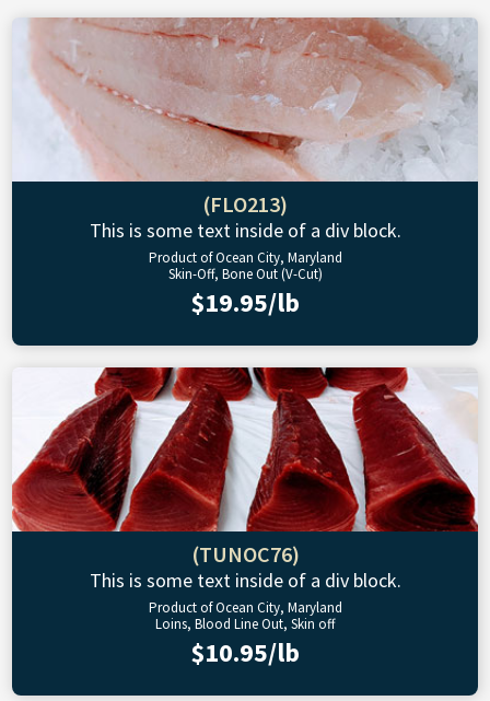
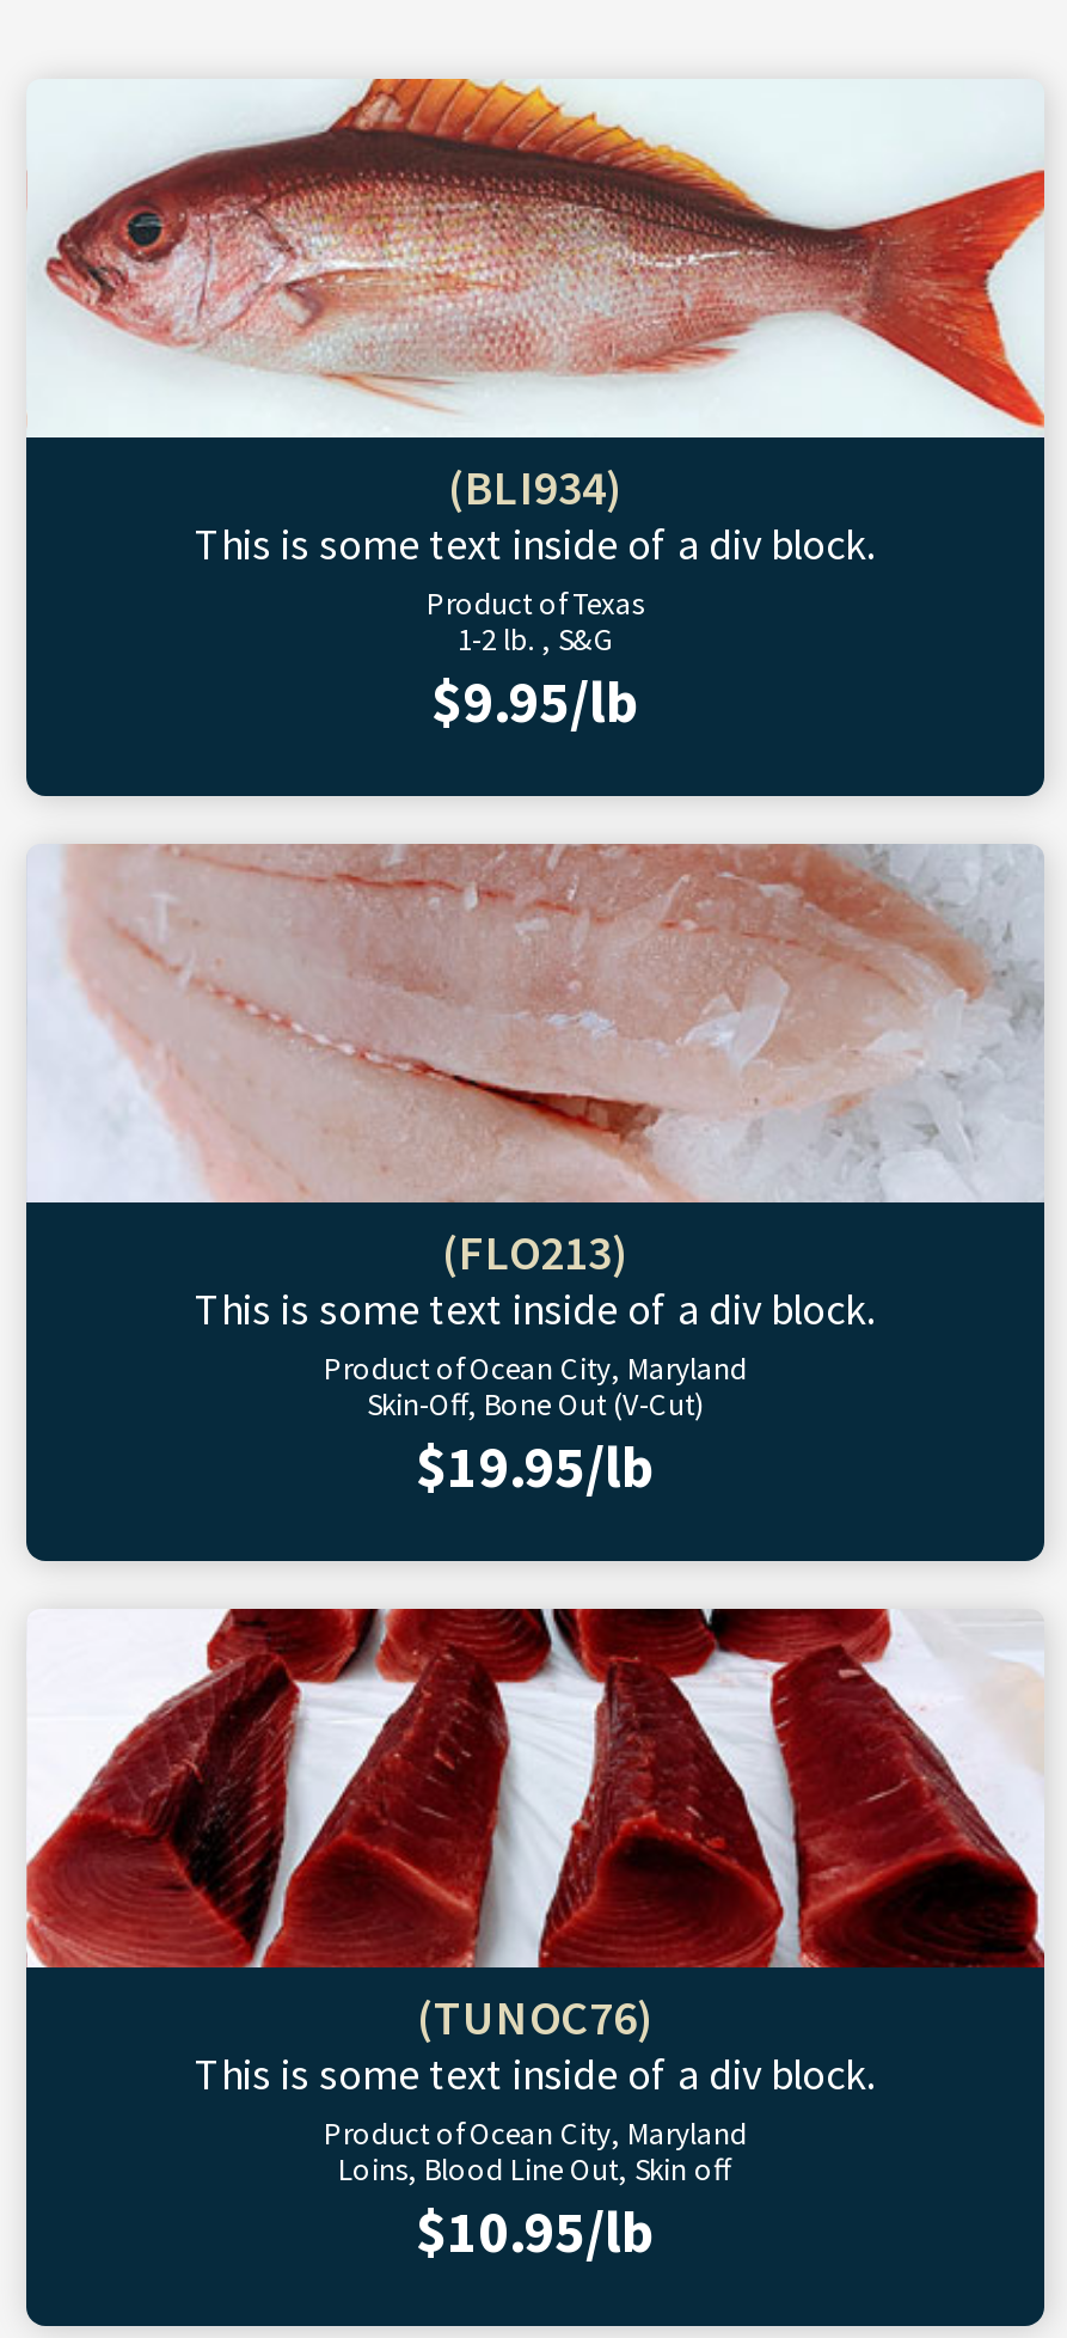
none -> [43,79,1047,739] [image] | (BLI934) | This is some text inside of a div block. | Product of Texas | 1-2 lb. , S&G | $9.95/lb

